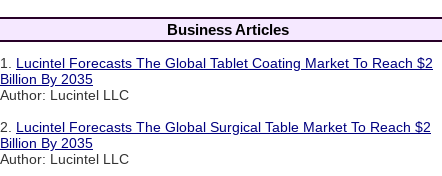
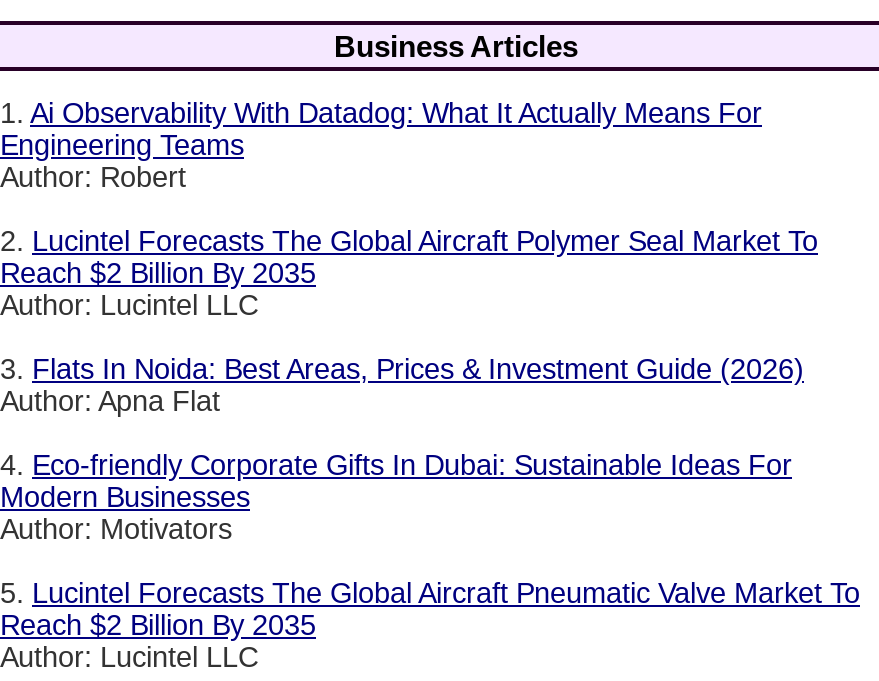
[0,55,433,87] 1. Lucintel Forecasts The Global Tablet Coating Market To Reach $2 | Billion By 2035 -> [0,97,818,289] 1. Ai Observability With Datadog: What It Actually Means For | Engineering Teams | Author: Robert | 2. Lucintel Forecasts The Global Aircraft Polymer Seal Market To | Reach $2 Billion By 2035
[0,119,431,151] 2. Lucintel Forecasts The Global Surgical Table Market To Reach $2 | Billion By 2035 -> [0,353,860,641] 3. Flats In Noida: Best Areas, Prices & Investment Guide (2026) | Author: Apna Flat | 4. Eco-friendly Corporate Gifts In Dubai: Sustainable Ideas For | Modern Businesses | Author: Motivators | 5. Lucintel Forecasts The Global Aircraft Pneumatic Valve Market To | Reach $2 Billion By 2035

